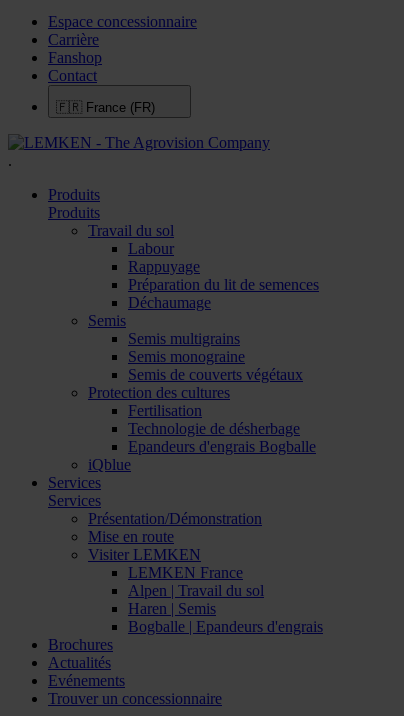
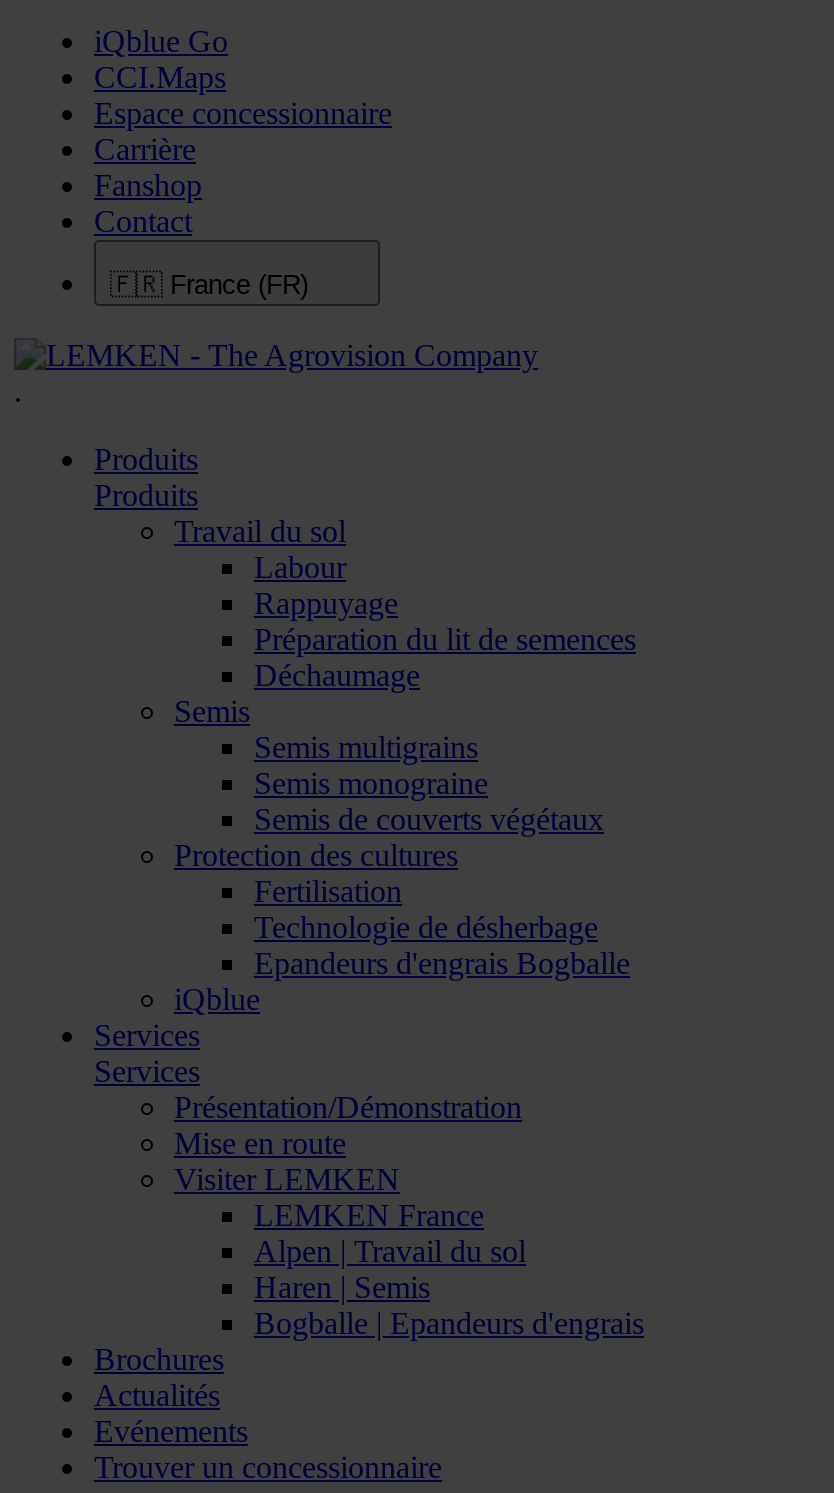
none -> [94,24,228,94] iQblue Go | CCI.Maps

